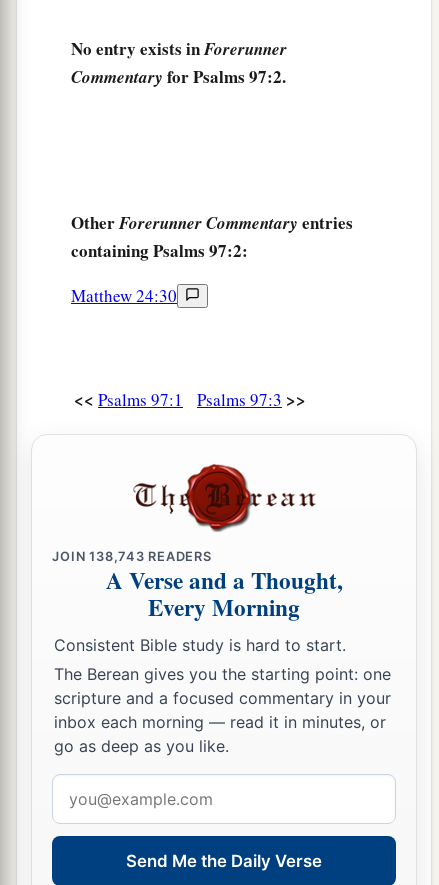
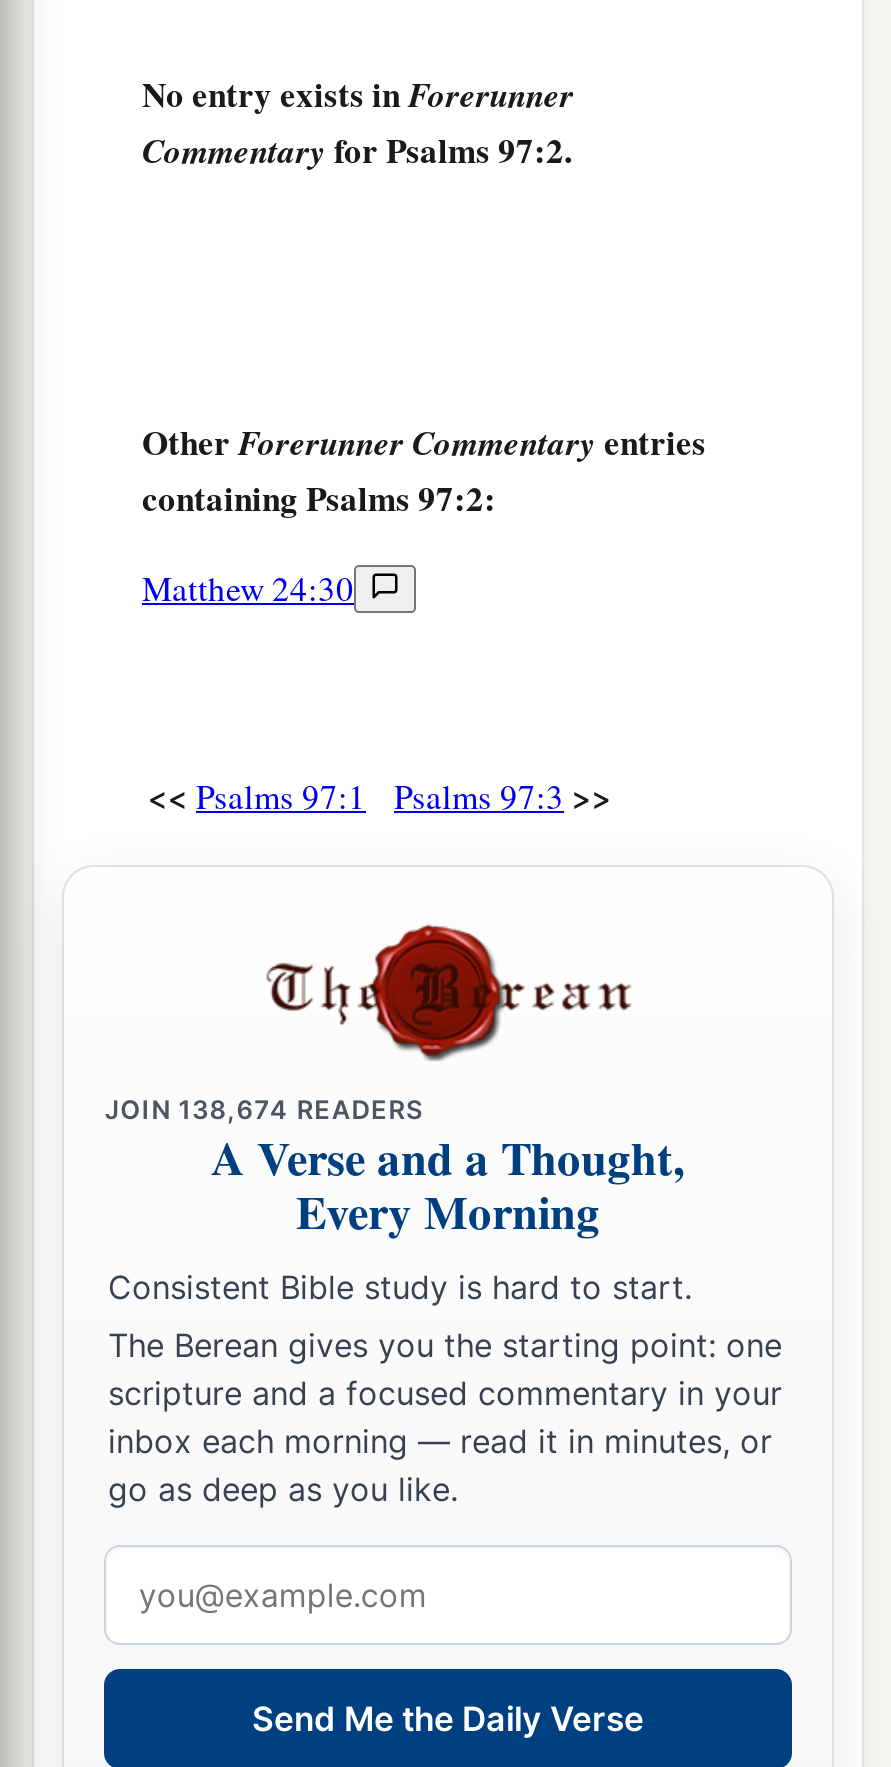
[52,549,212,564] JOIN 138,743 READERS -> [105,1095,424,1125] JOIN 138,674 READERS

